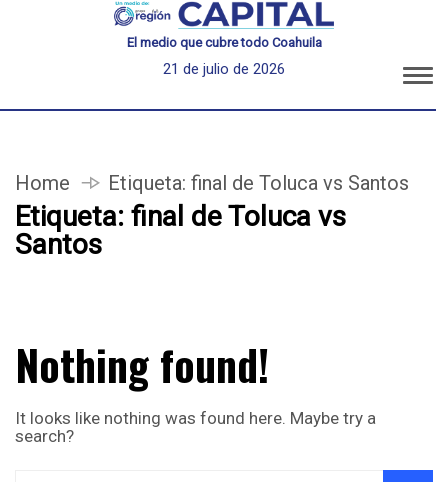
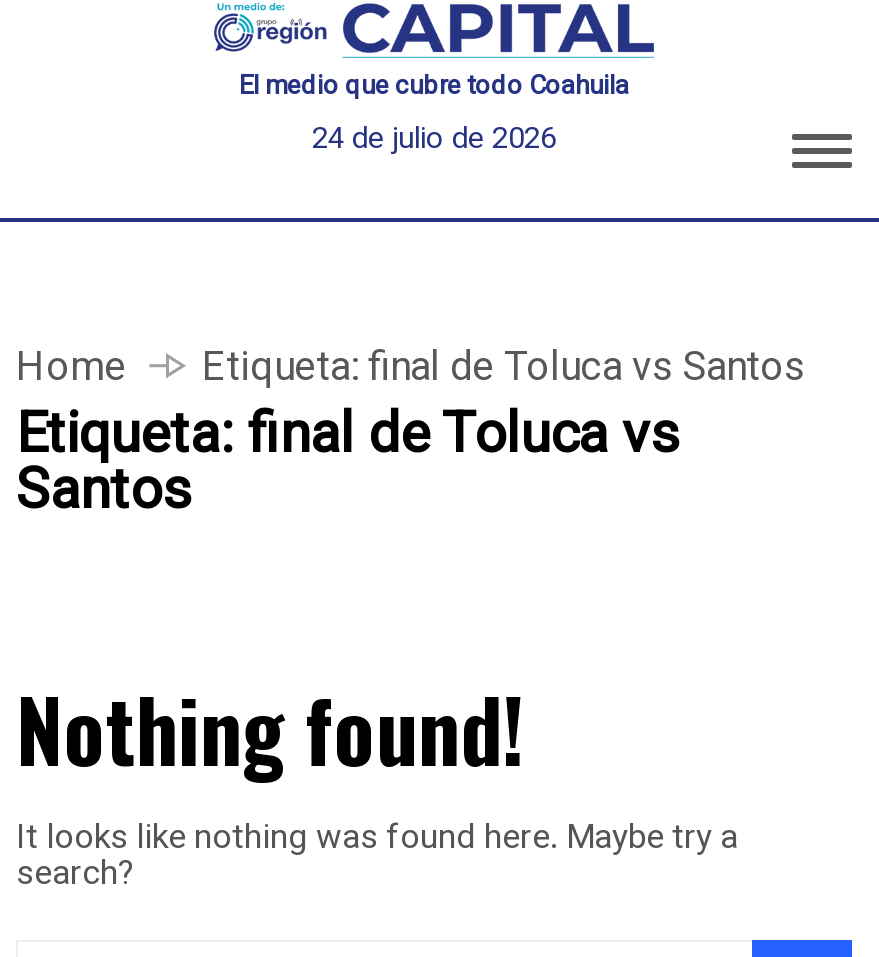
[163,60,285,78] 21 de julio de 2026 -> [312,120,556,156] 24 de julio de 2026

